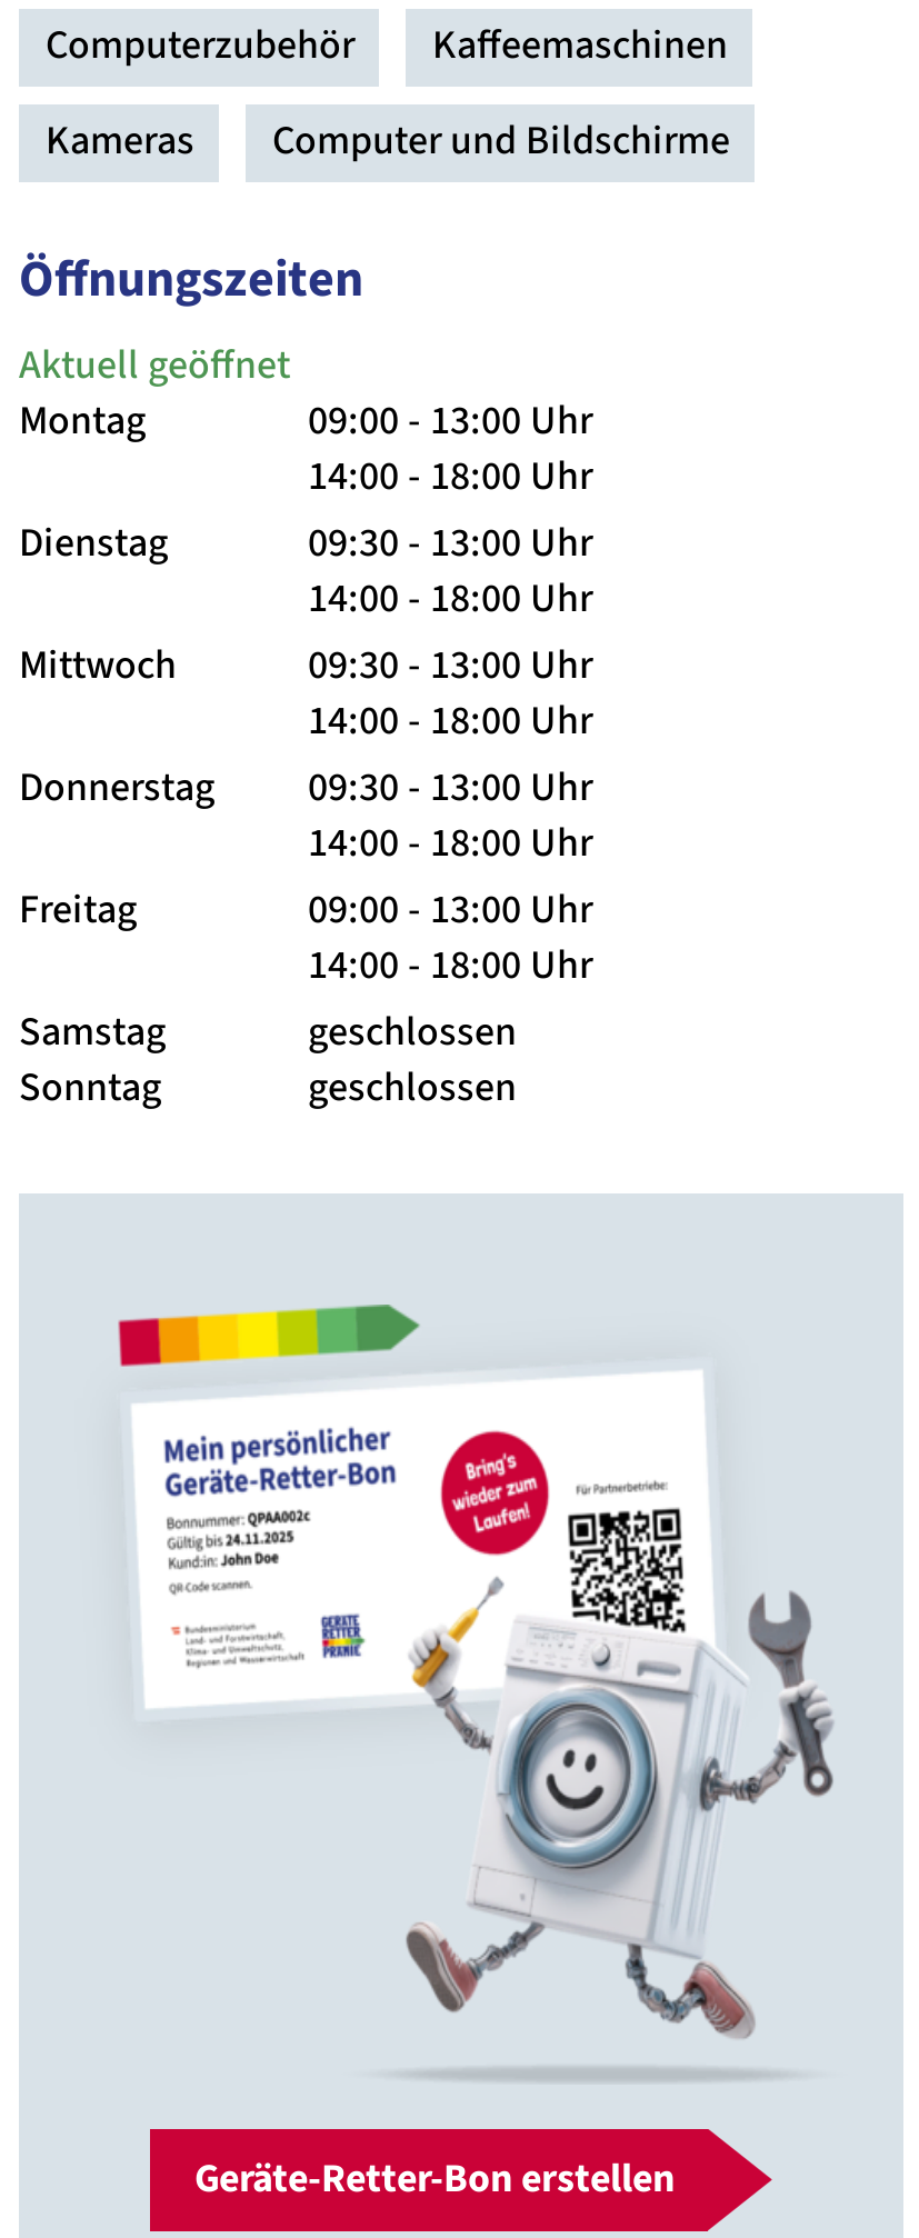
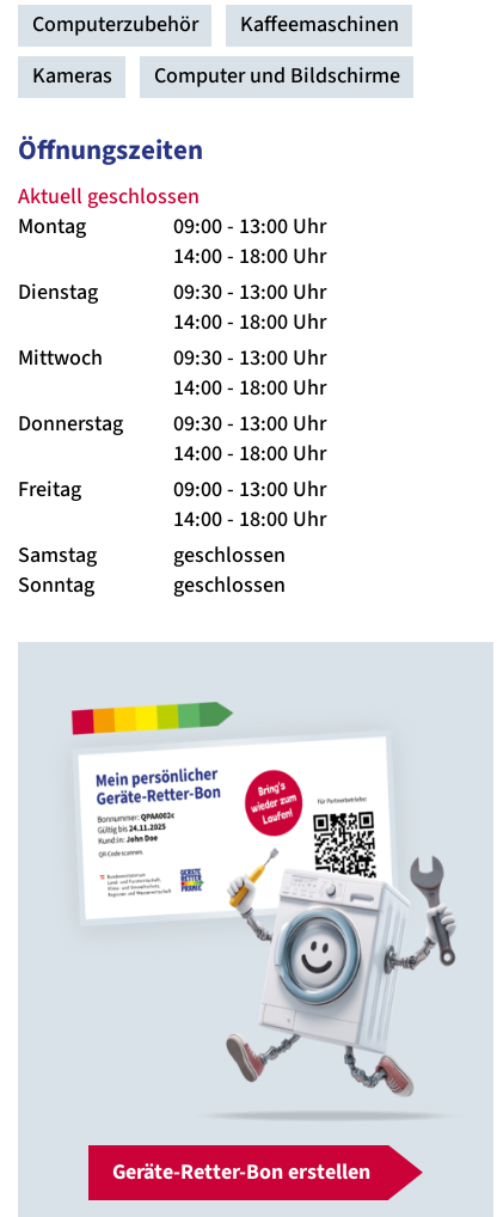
[19,339,290,394] Aktuell geöffnet -> [18,182,200,212] Aktuell geschlossen

